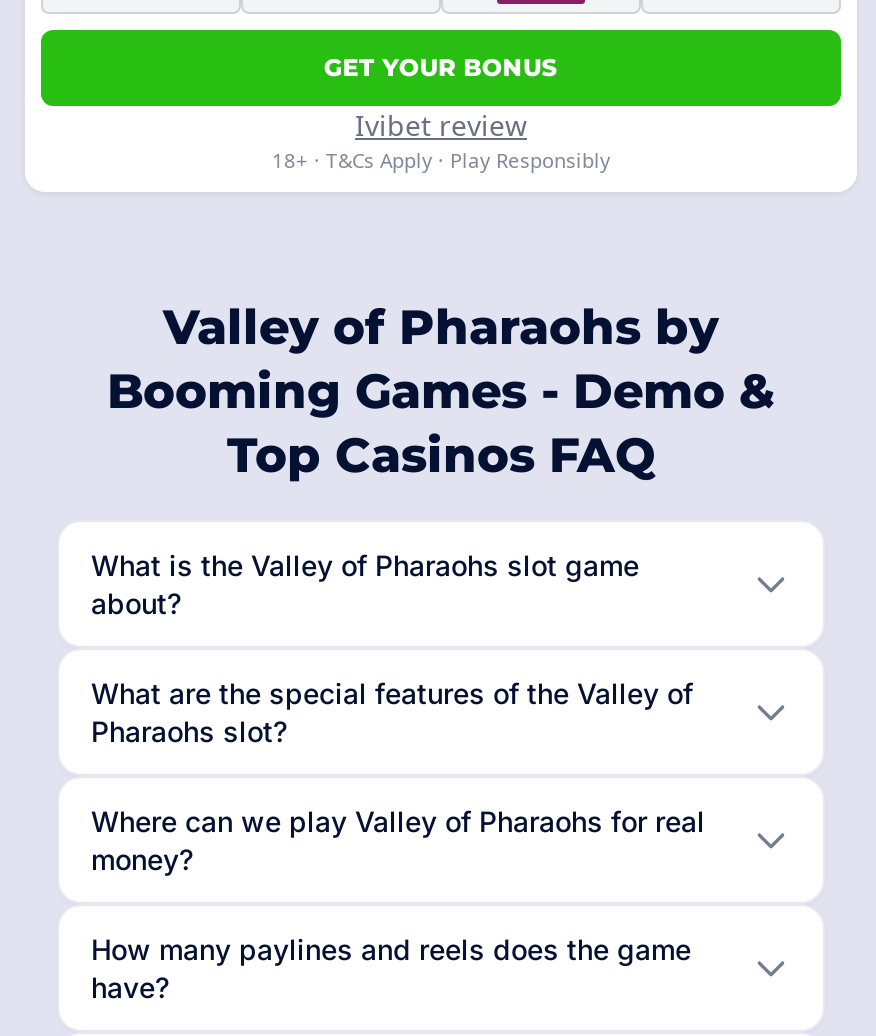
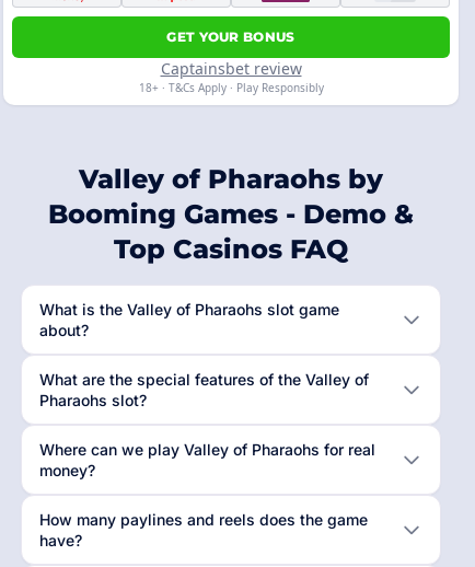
[355,106,527,144] Ivibet review -> [160,58,302,79] Captainsbet review

